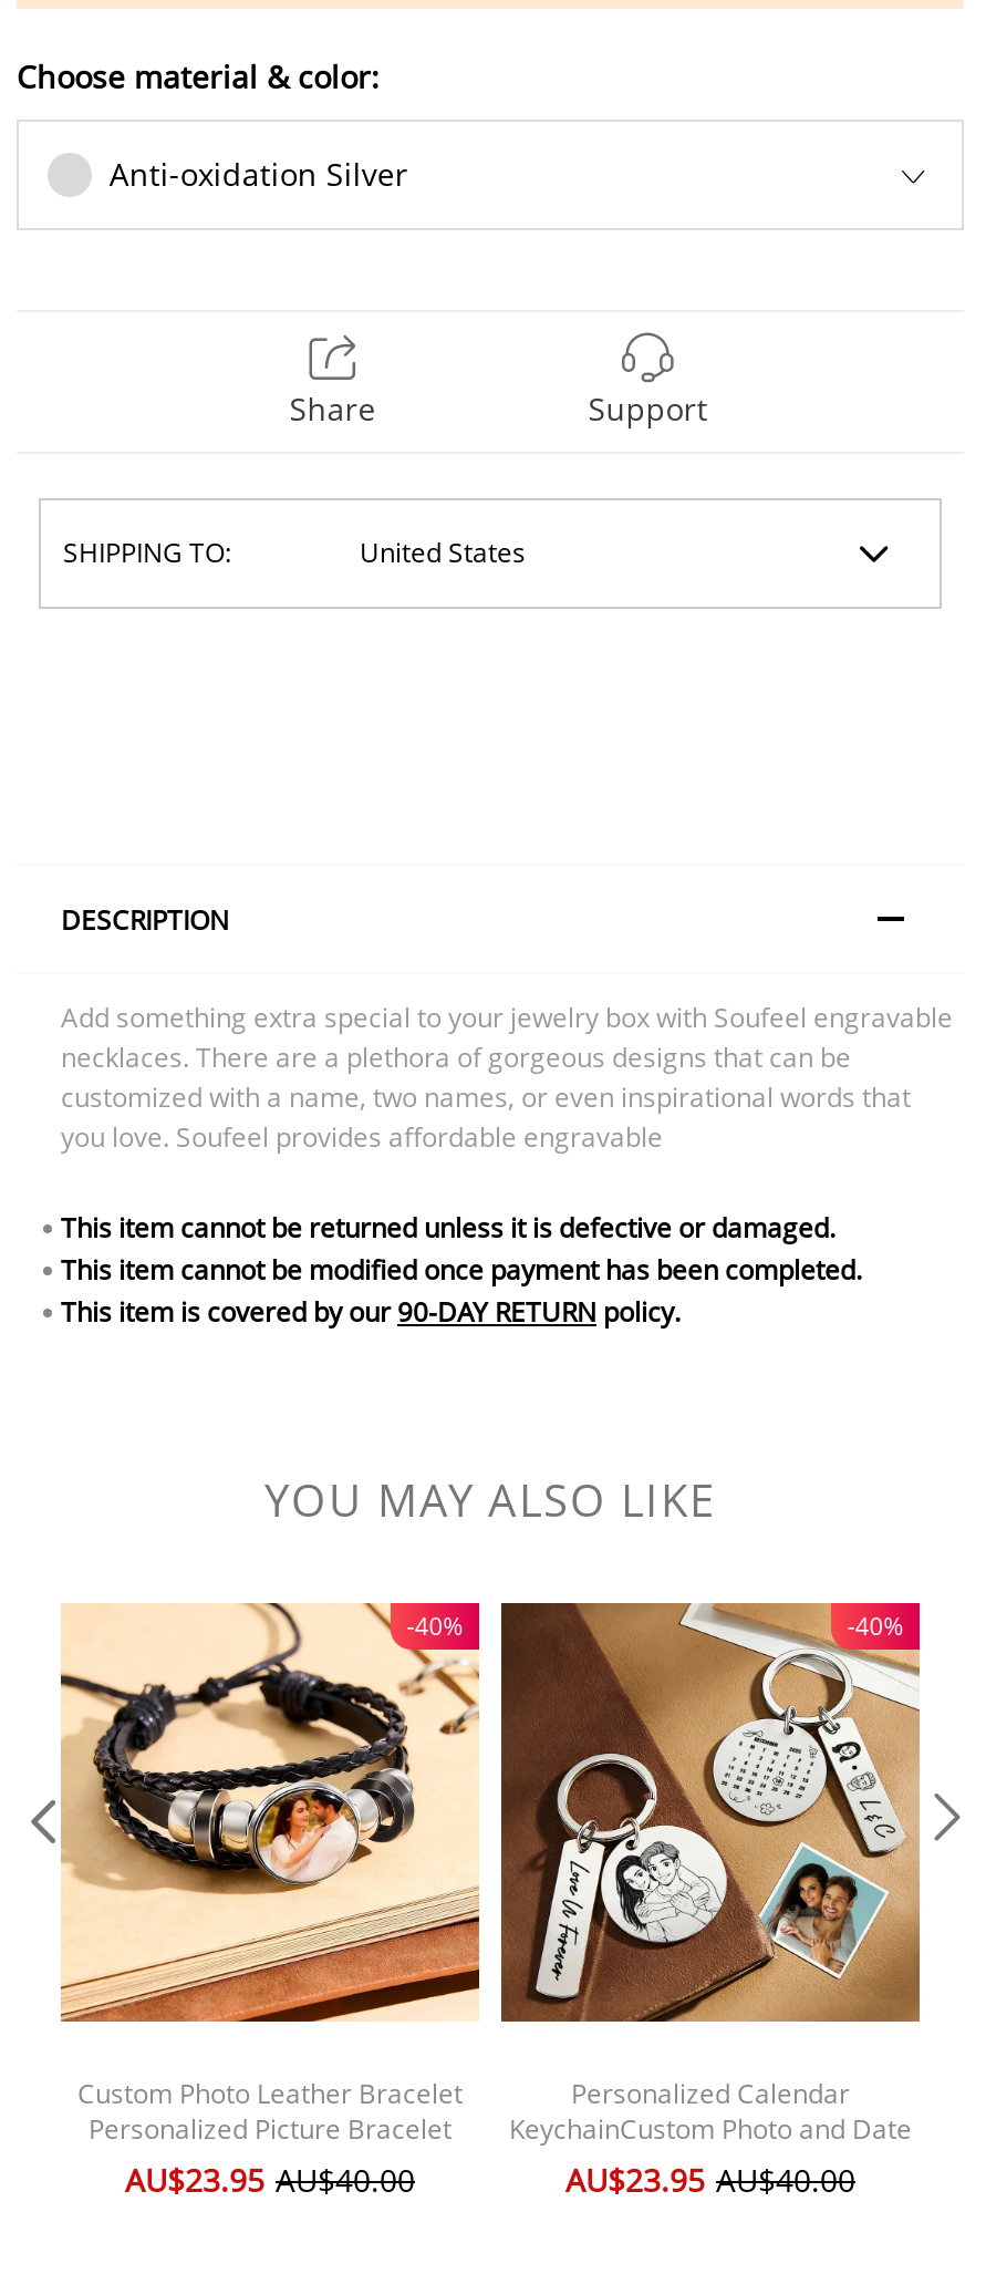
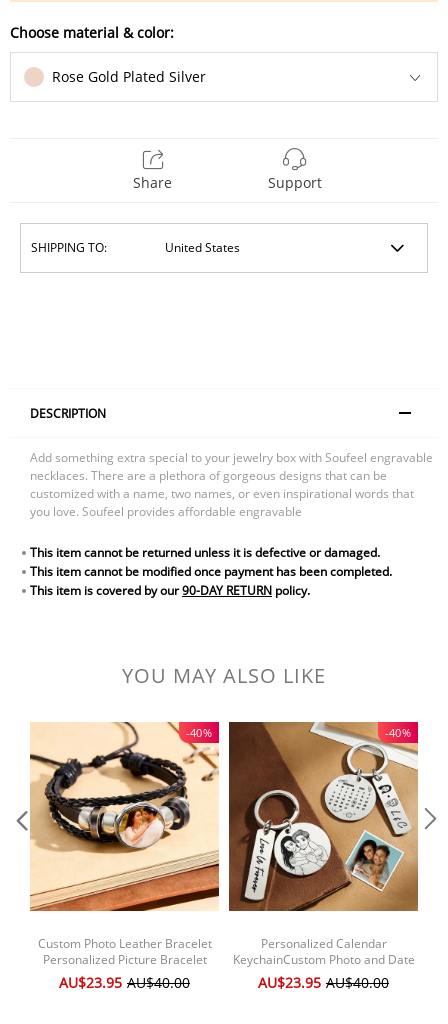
[109,153,408,196] Anti-oxidation Silver -> [52,67,206,86] Rose Gold Plated Silver

